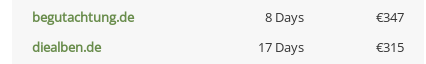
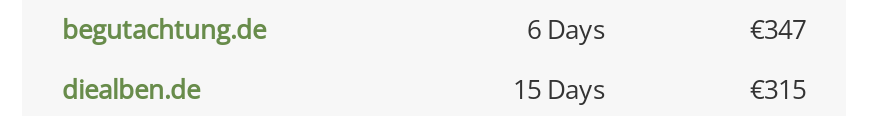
[264,8,303,26] 8 Days -> [527,11,605,47] 6 Days
[257,38,303,56] 17 Days -> [513,71,605,107] 15 Days

